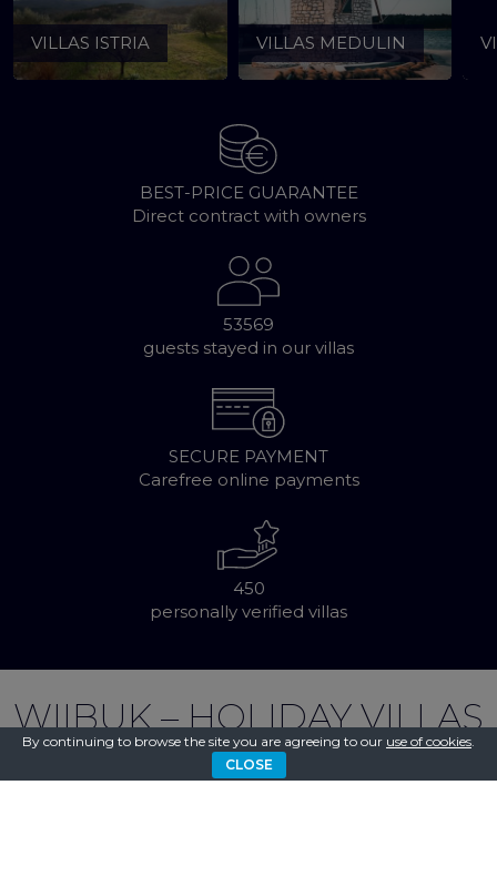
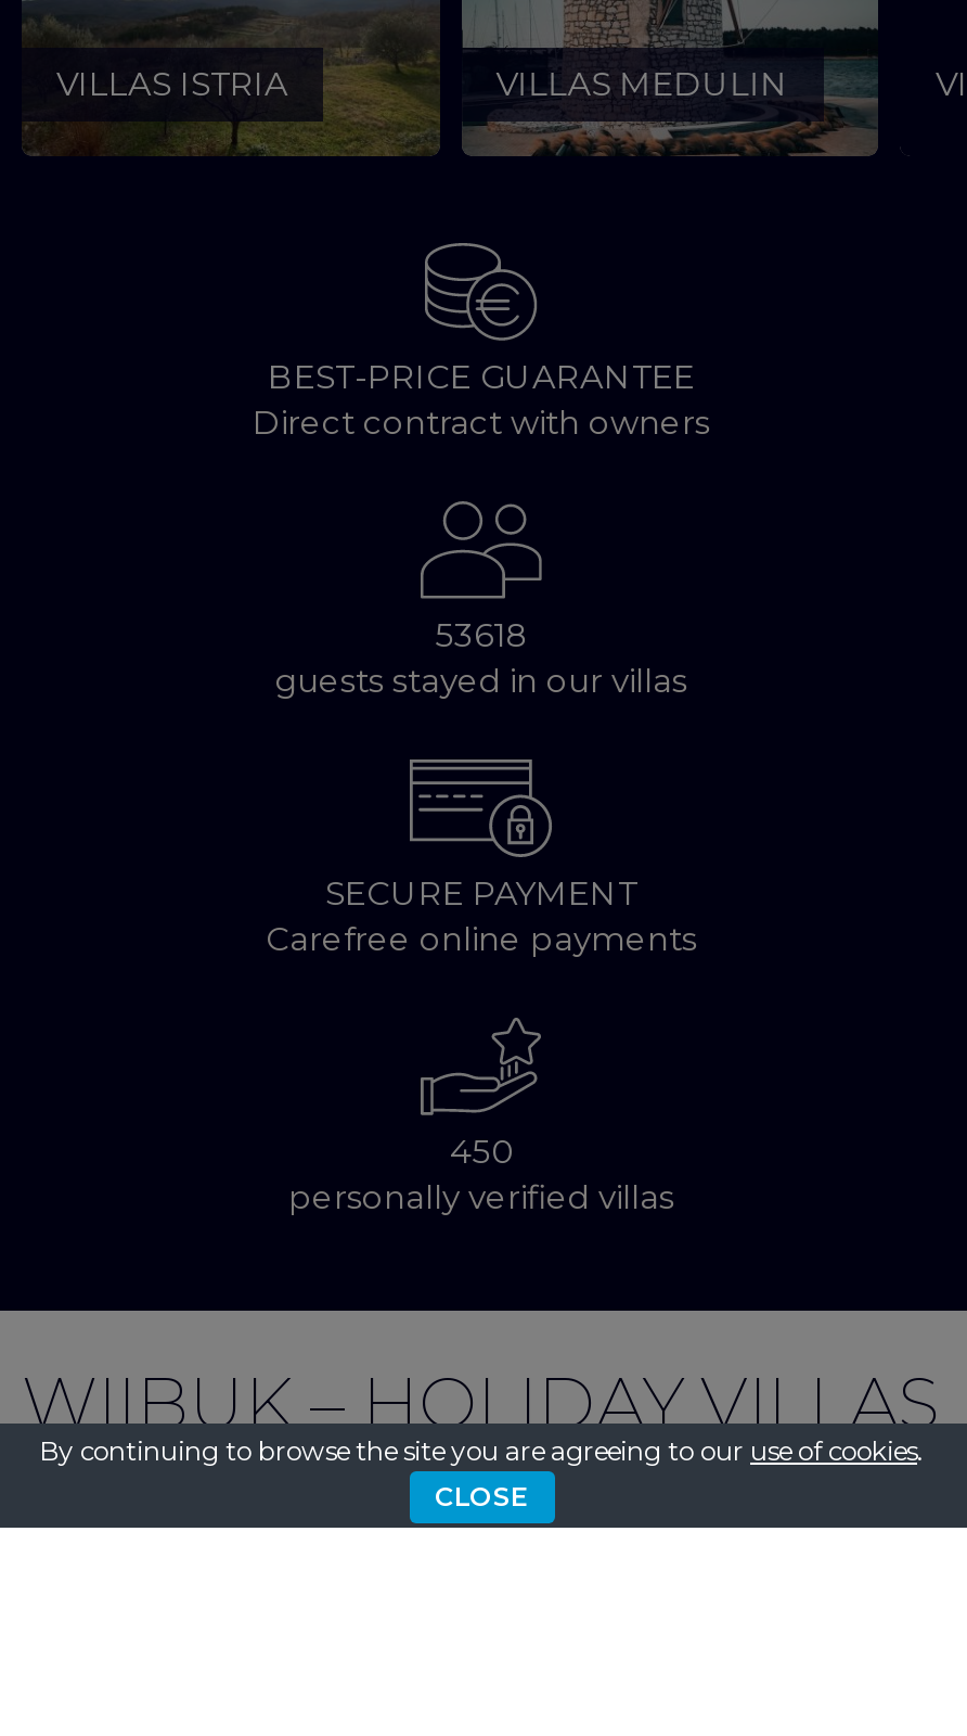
[223,314,274,335] 53569 -> [435,615,528,656] 53618

